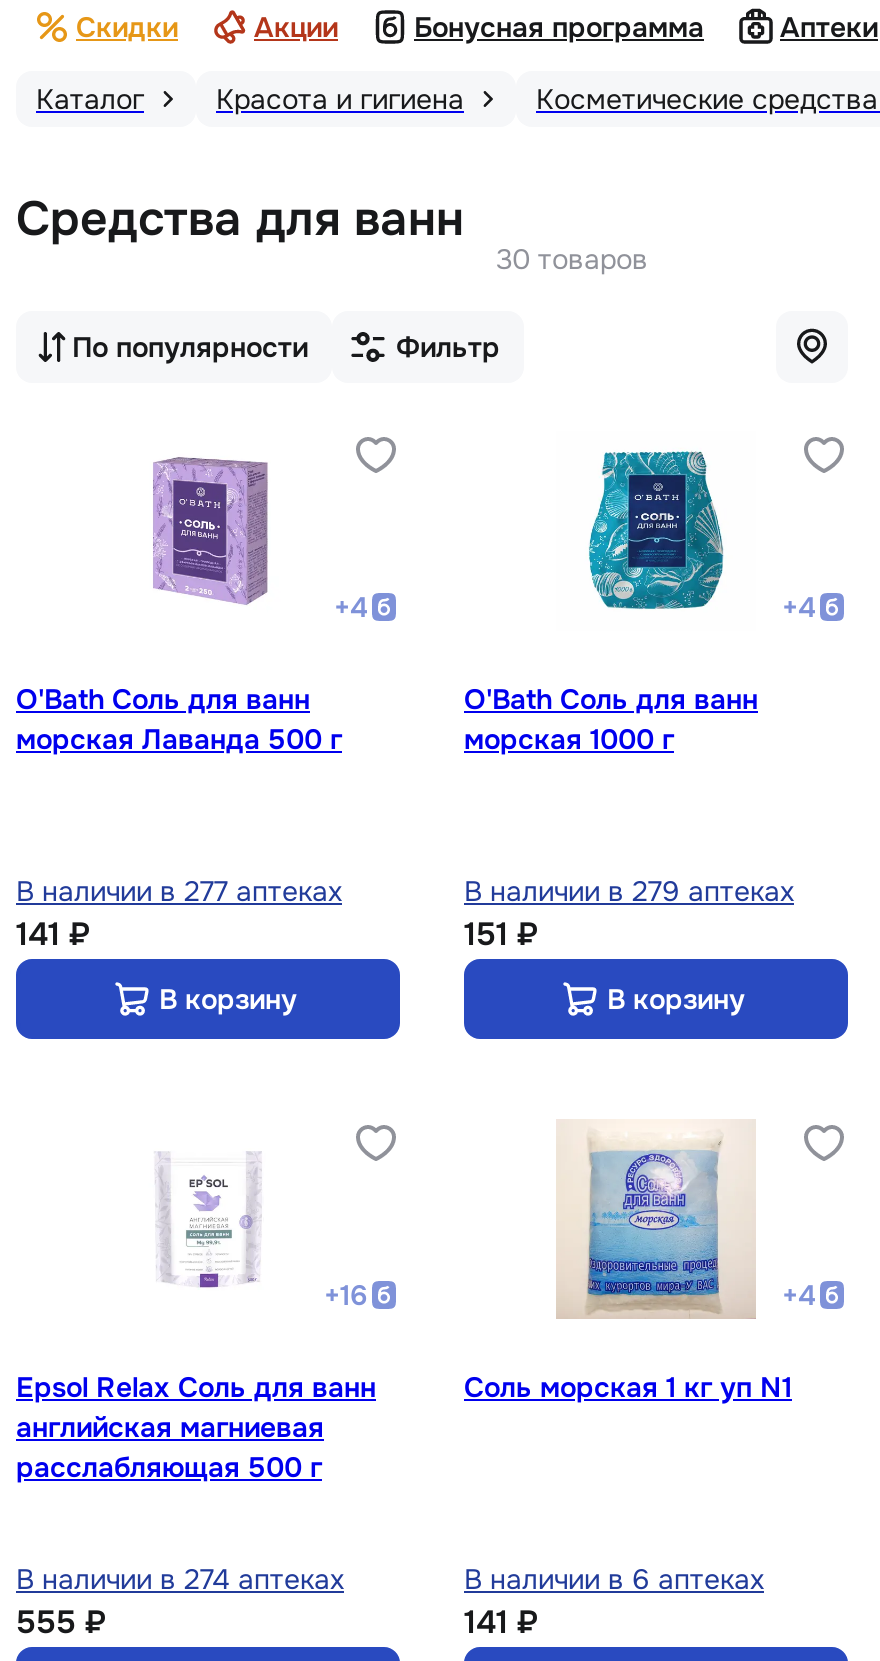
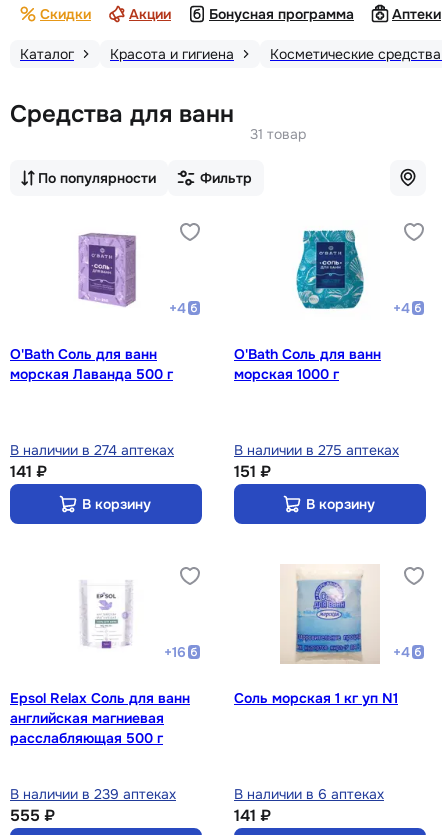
[496,241,648,277] 30 товаров -> [250,125,306,143] 31 товар
[16,873,342,909] В наличии в 277 аптеках -> none
[464,873,794,909] В наличии в 279 аптеках -> [234,441,399,459] В наличии в 275 аптеках
moved [16,1561,344,1597] -> [10,441,174,459]: В наличии в 274 аптеках
none -> [10,785,176,803] В наличии в 239 аптеках

